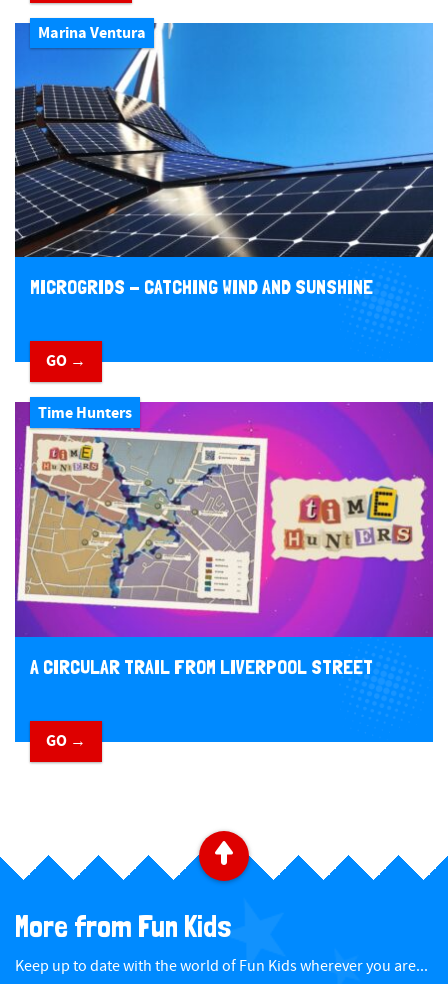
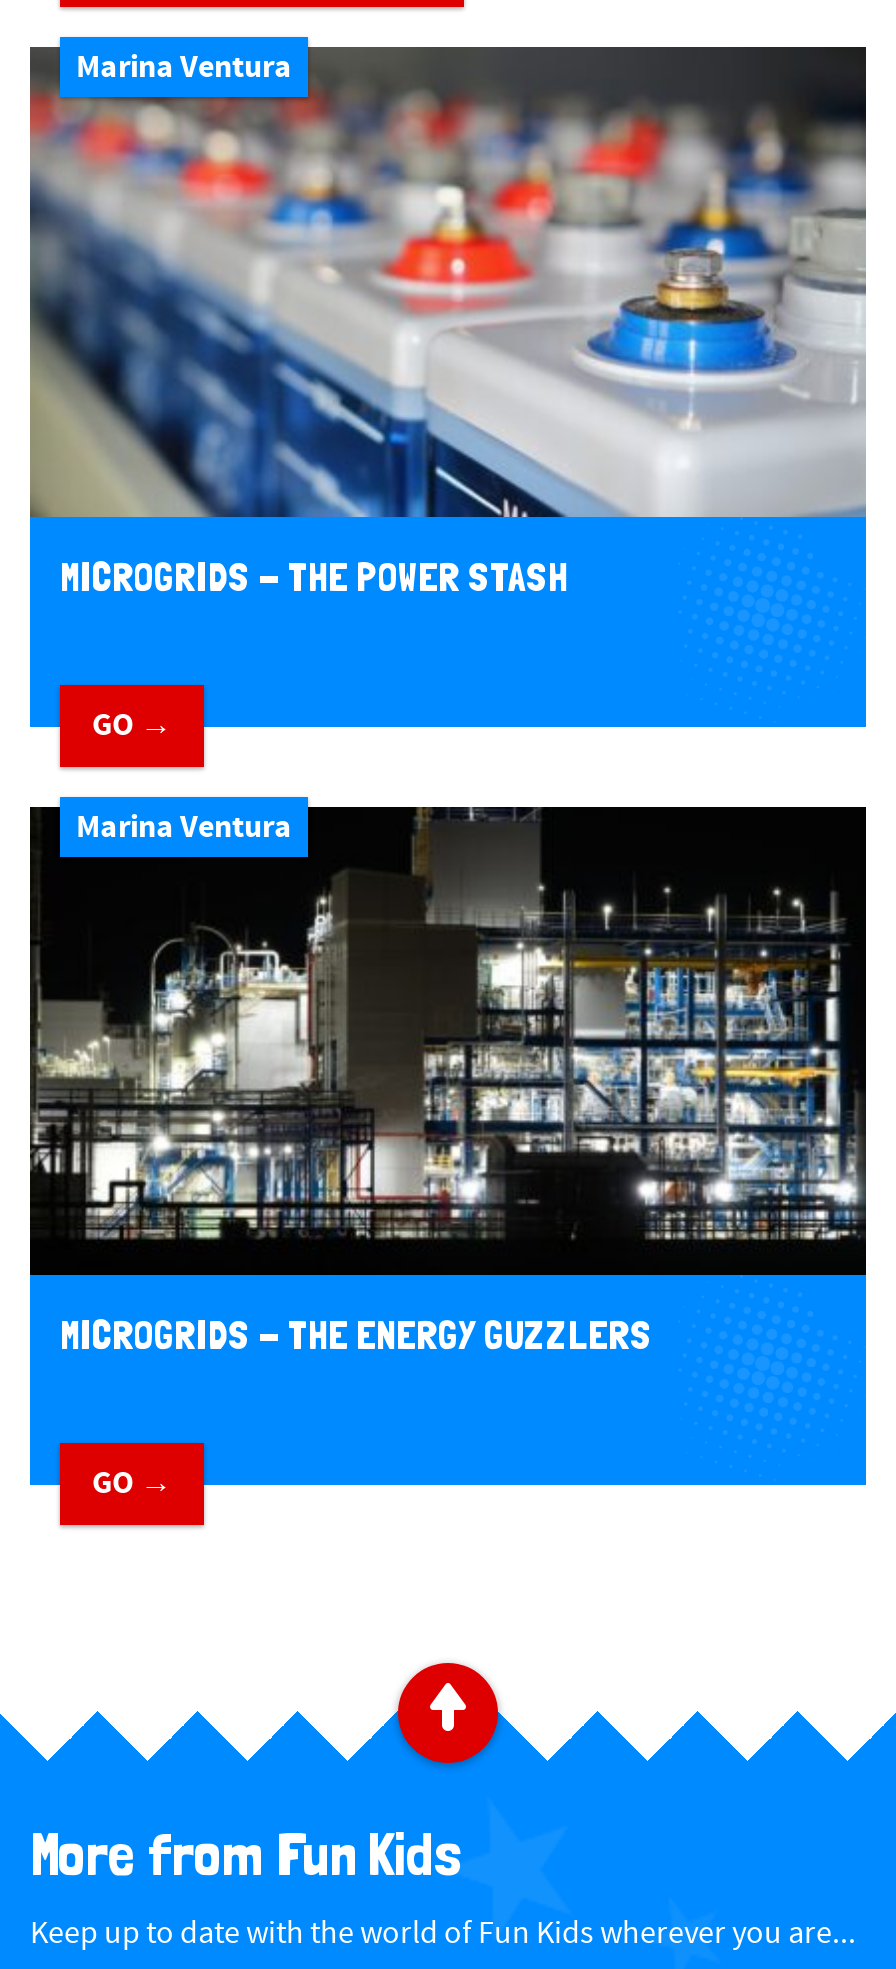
[14,22,434,299] [image] | MICROGRIDS - CATCHING WIND AND SUNSHINE -> [28,45,868,600] [image] | MICROGRIDS - THE POWER STASH
[14,401,434,638] [image] | Time Hunters -> [28,804,868,1277] [image] | Marina Ventura
[30,655,373,679] A CIRCULAR TRAIL FROM LIVERPOOL STREET -> [60,1312,652,1360] MICROGRIDS - THE ENERGY GUZZLERS

